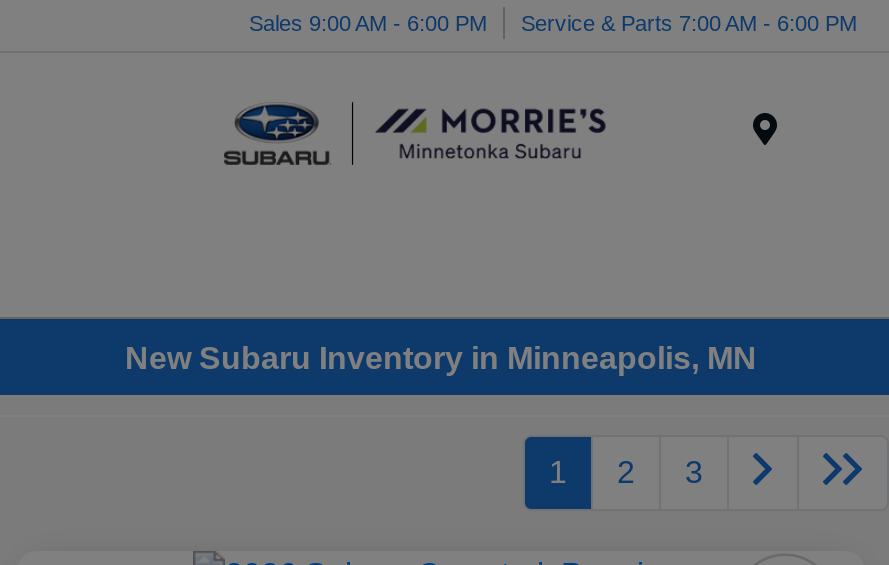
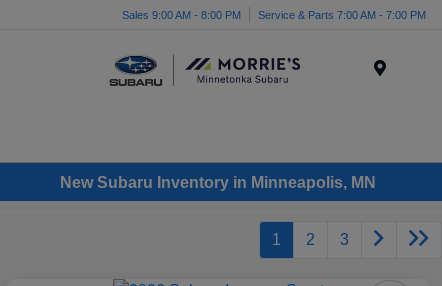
[249,10,487,34] Sales 9:00 AM - 6:00 PM -> [122,8,241,20] Sales 9:00 AM - 8:00 PM
[521,10,857,34] Service & Parts 7:00 AM - 6:00 PM -> [258,8,426,20] Service & Parts 7:00 AM - 7:00 PM

